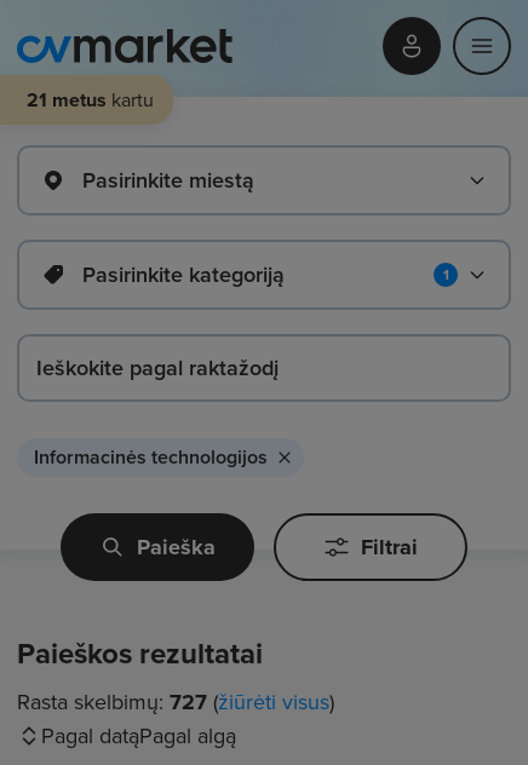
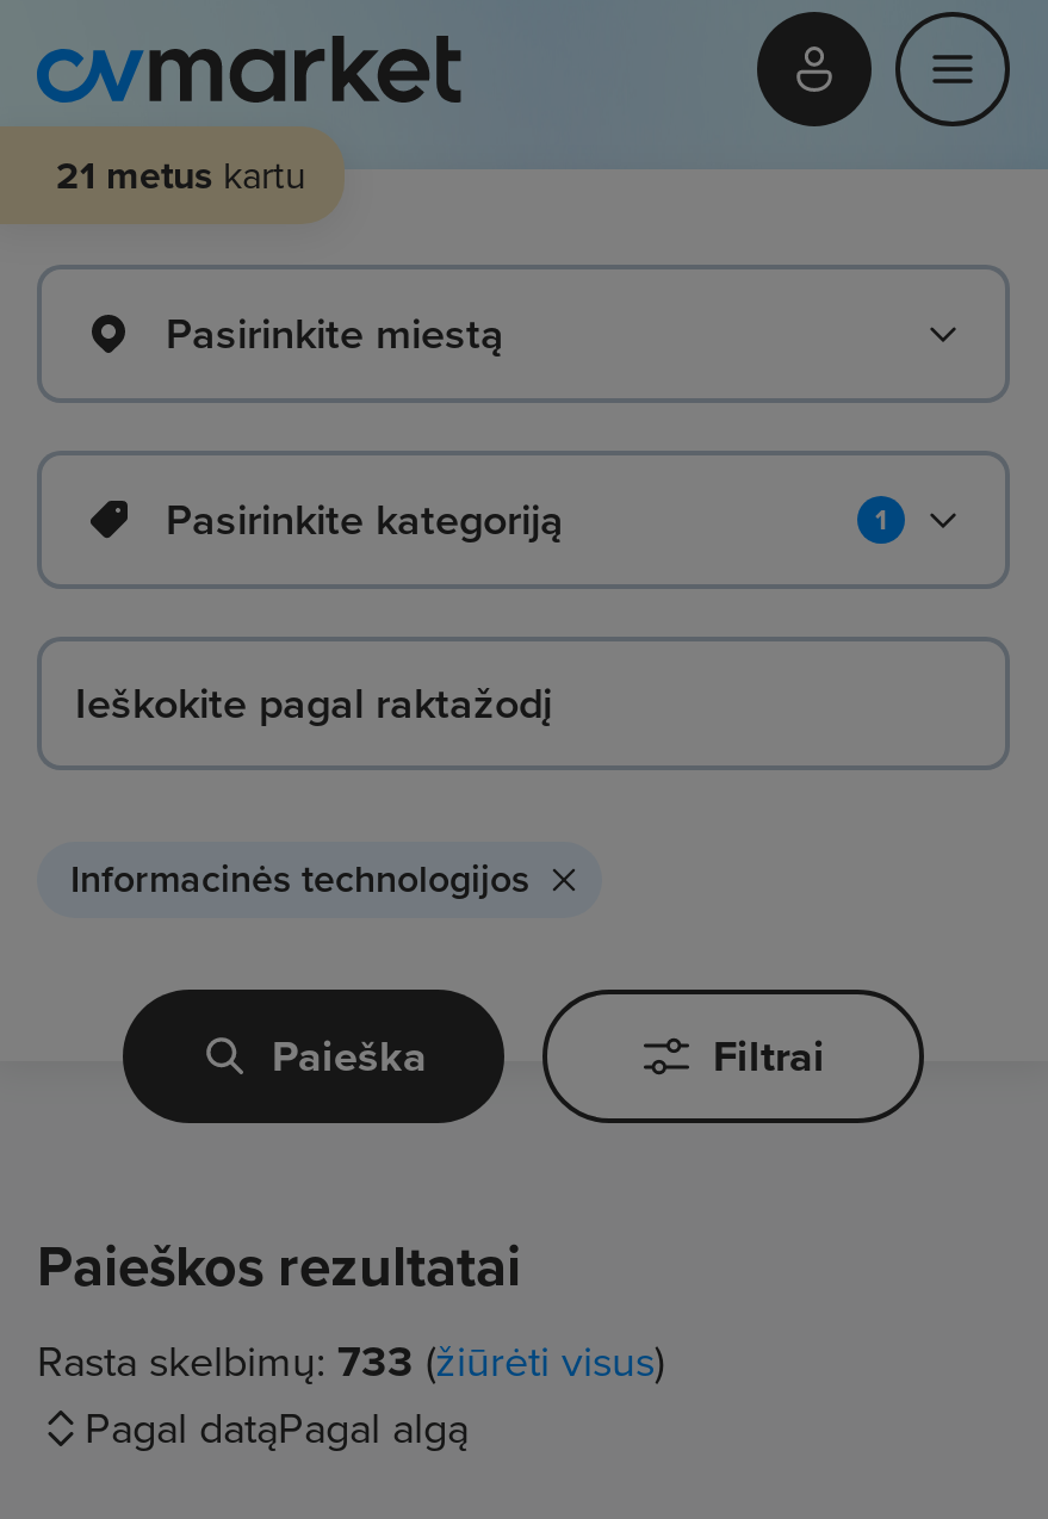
[17,686,334,718] Rasta skelbimų: 727 (žiūrėti visus) -> [37,1331,664,1393] Rasta skelbimų: 733 (žiūrėti visus)

